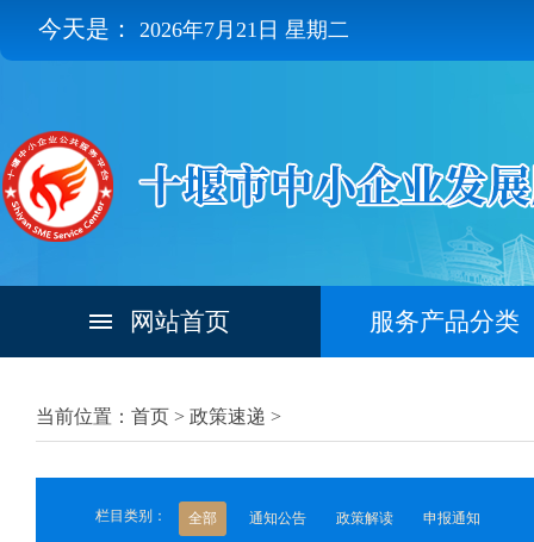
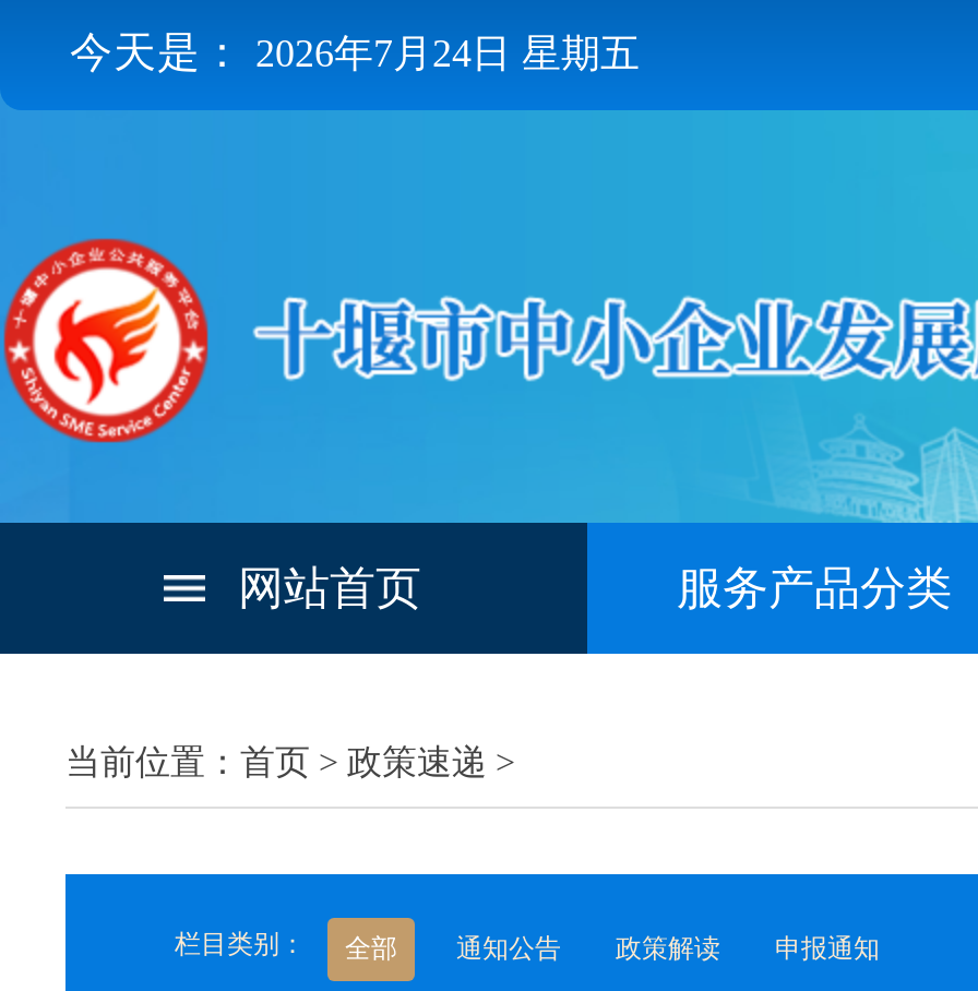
[38,17,349,42] 今天是：2026年7月21日 星期二 -> [70,29,640,75] 今天是：2026年7月24日 星期五

